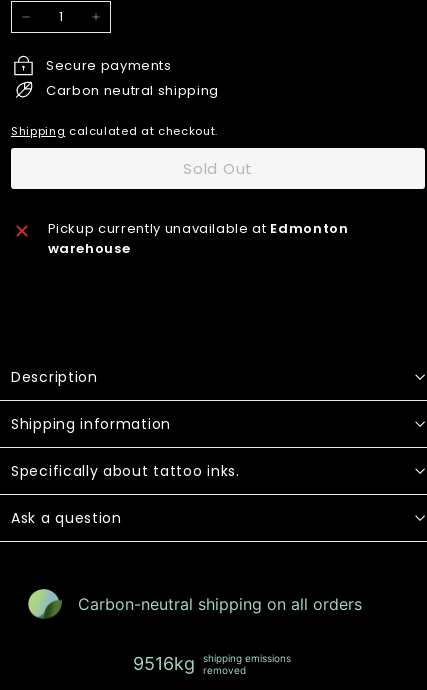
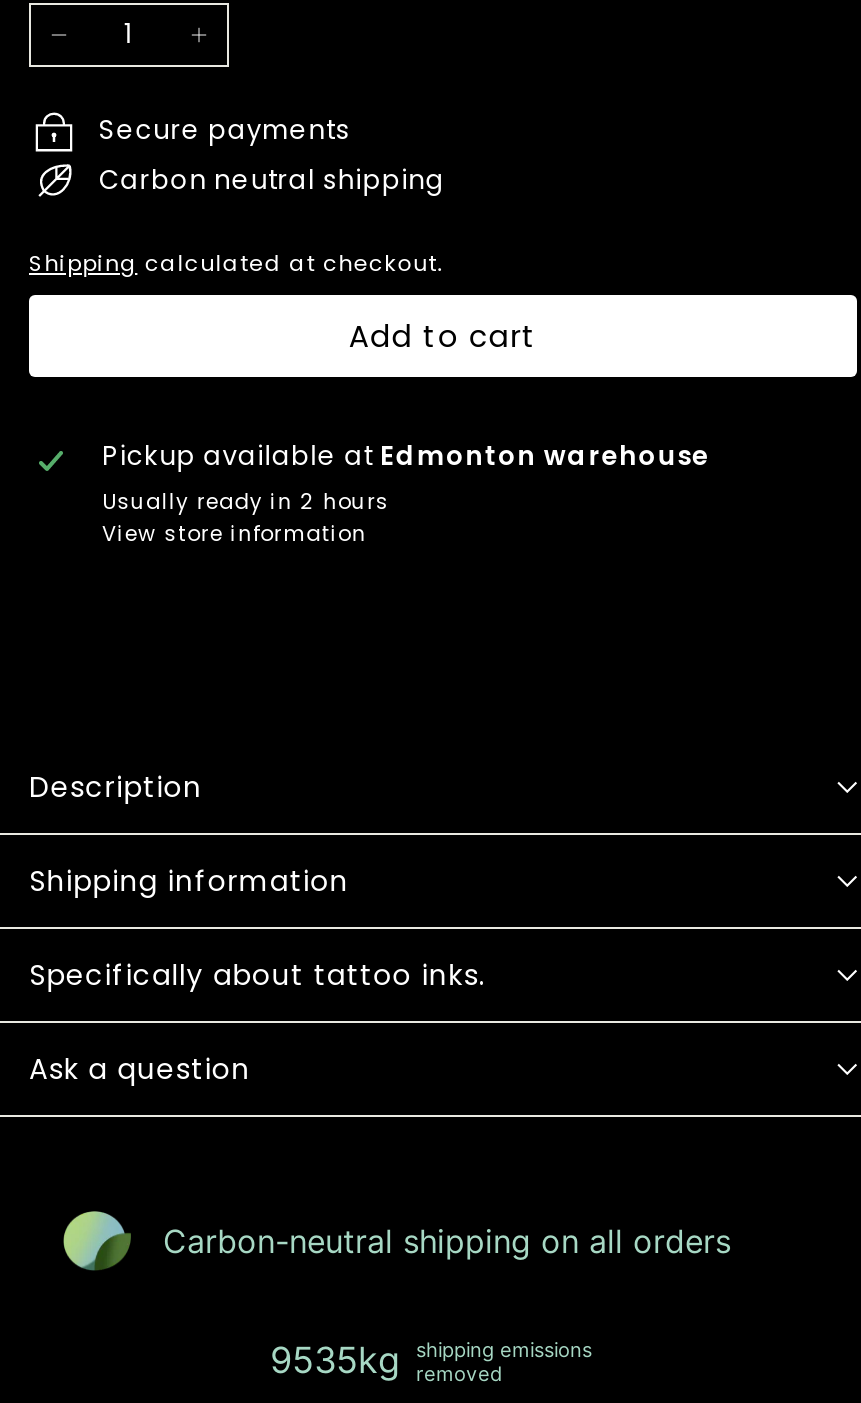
[183,157,253,178] Sold Out -> [349,315,537,357] Add to cart
[47,218,349,257] Pickup currently unavailable at Edmonton | warehouse -> [102,437,709,549] Pickup available at Edmonton warehouse | Usually ready in 2 hours | View store information
[133,651,291,675] 9516kg shipping emissions removed -> [270,1337,592,1385] 9535kg shipping emissions removed

